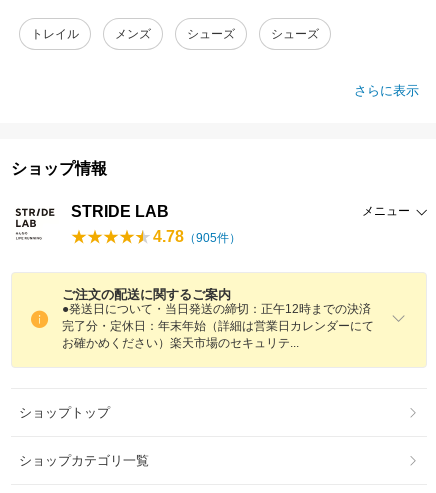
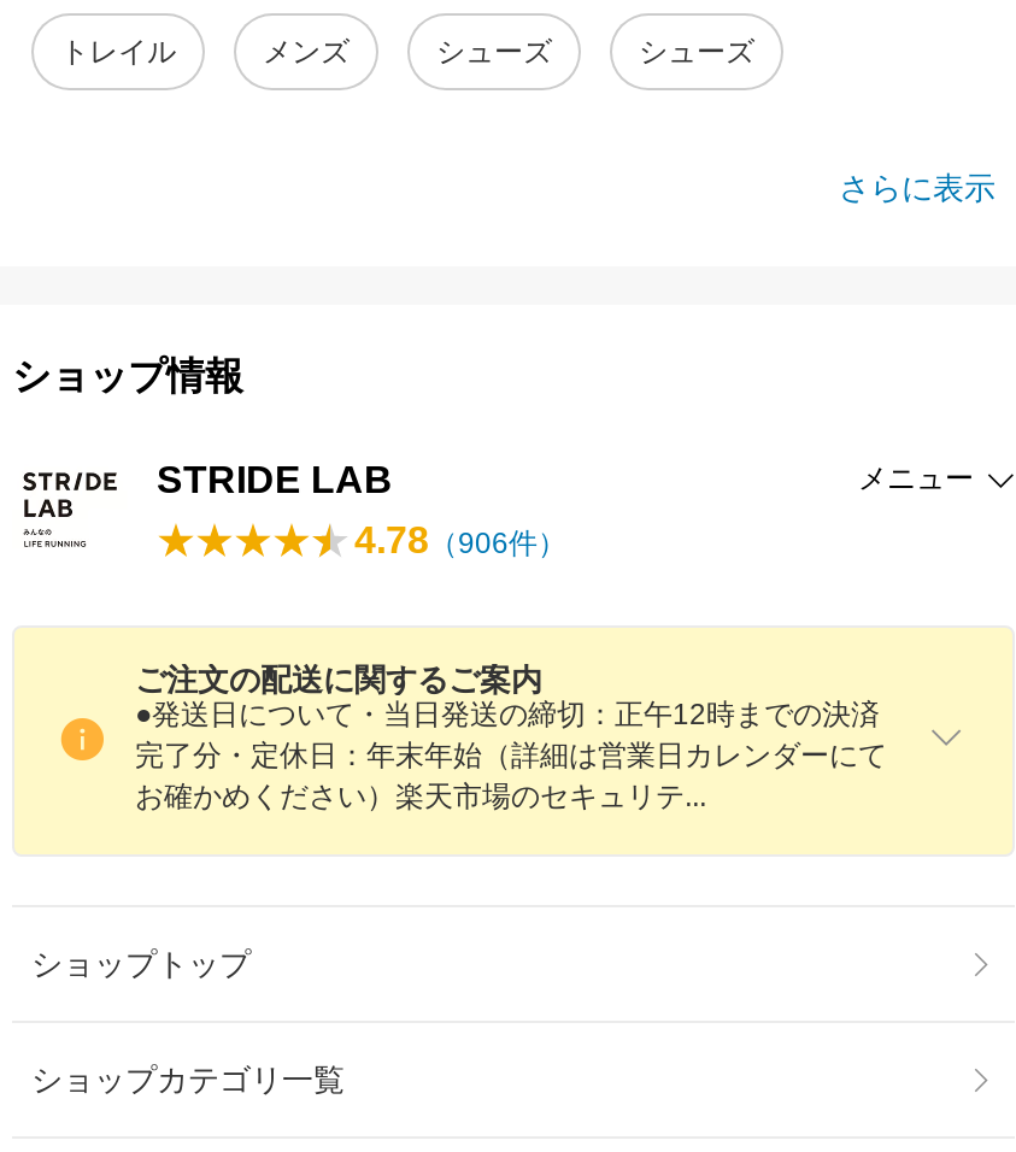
[153,228,241,245] 4.78（905件） -> [354,519,566,560] 4.78（906件）

